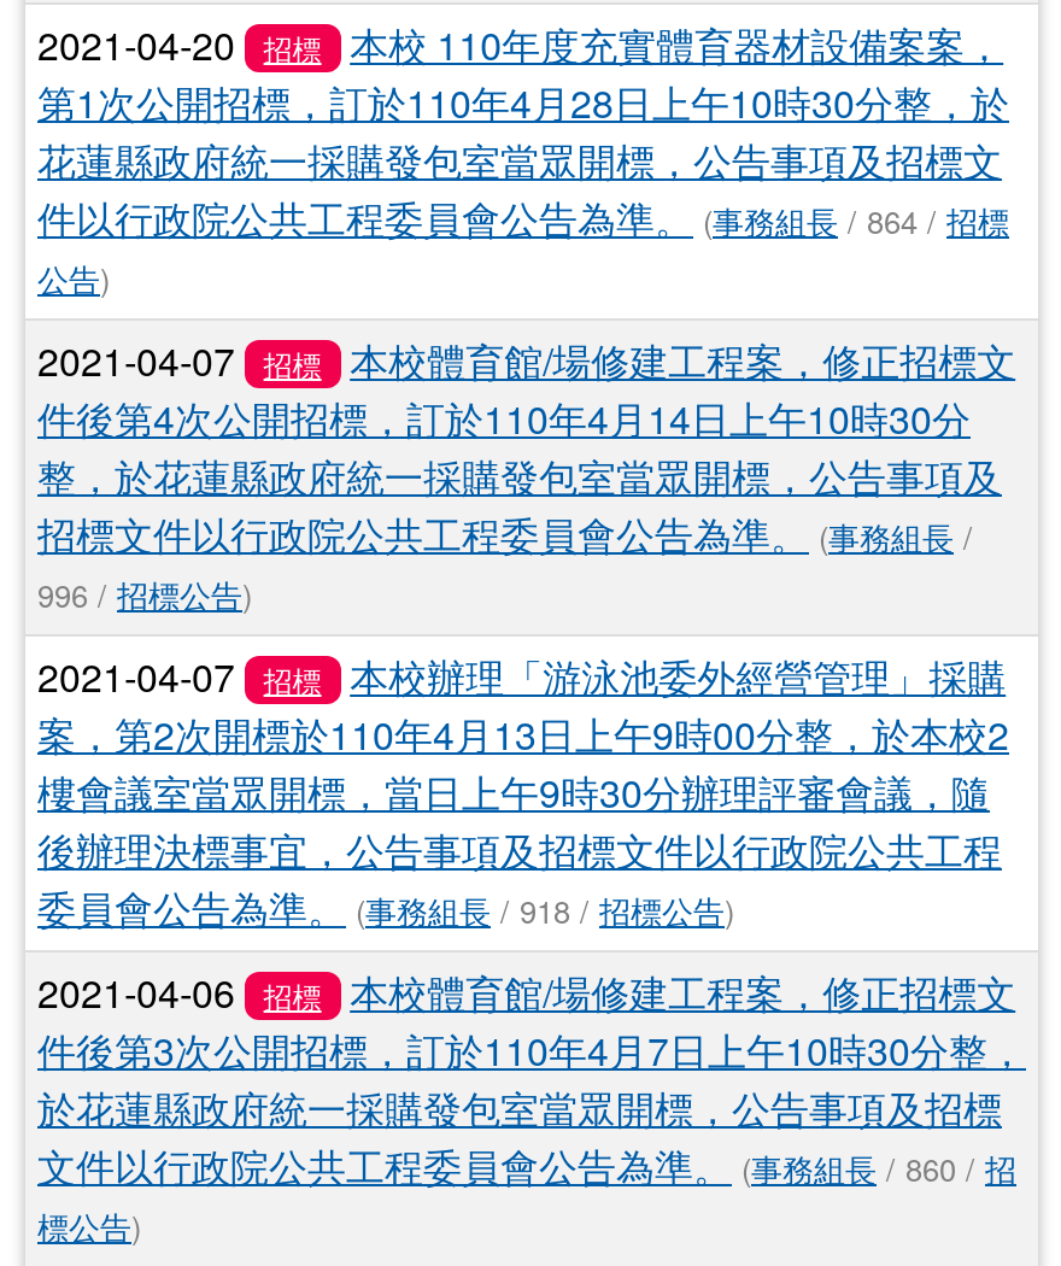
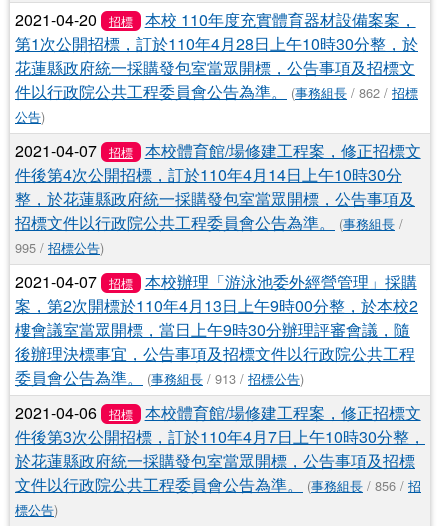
[37,191,1009,246] 件以行政院公共工程委員會公告為準。 (事務組長/ 864 /招標 -> [15,80,418,103] 件以行政院公共工程委員會公告為準。 (事務組長/ 862 /招標
[37,572,252,617] 996 /招標公告) -> [15,238,104,257] 995 /招標公告)
[37,880,734,936] 委員會公告為準。 (事務組長/ 918 /招標公告) -> [15,366,304,389] 委員會公告為準。 (事務組長/ 913 /招標公告)
[37,1138,1016,1194] 文件以行政院公共工程委員會公告為準。 (事務組長/ 860 /招 -> [15,473,421,496] 文件以行政院公共工程委員會公告為準。 (事務組長/ 856 /招

